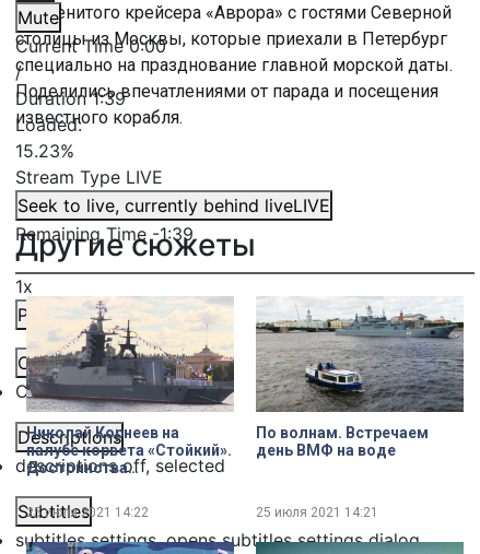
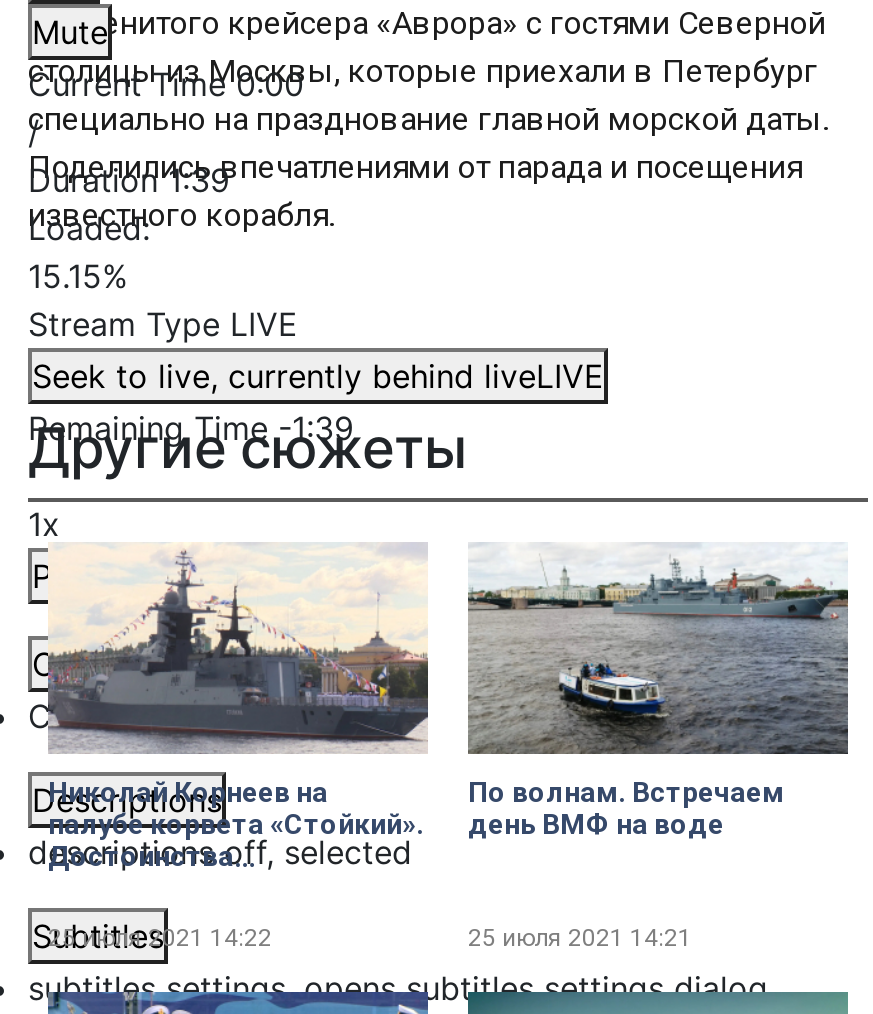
[15,140,74,162] 15.23% -> [28,256,128,296] 15.15%

